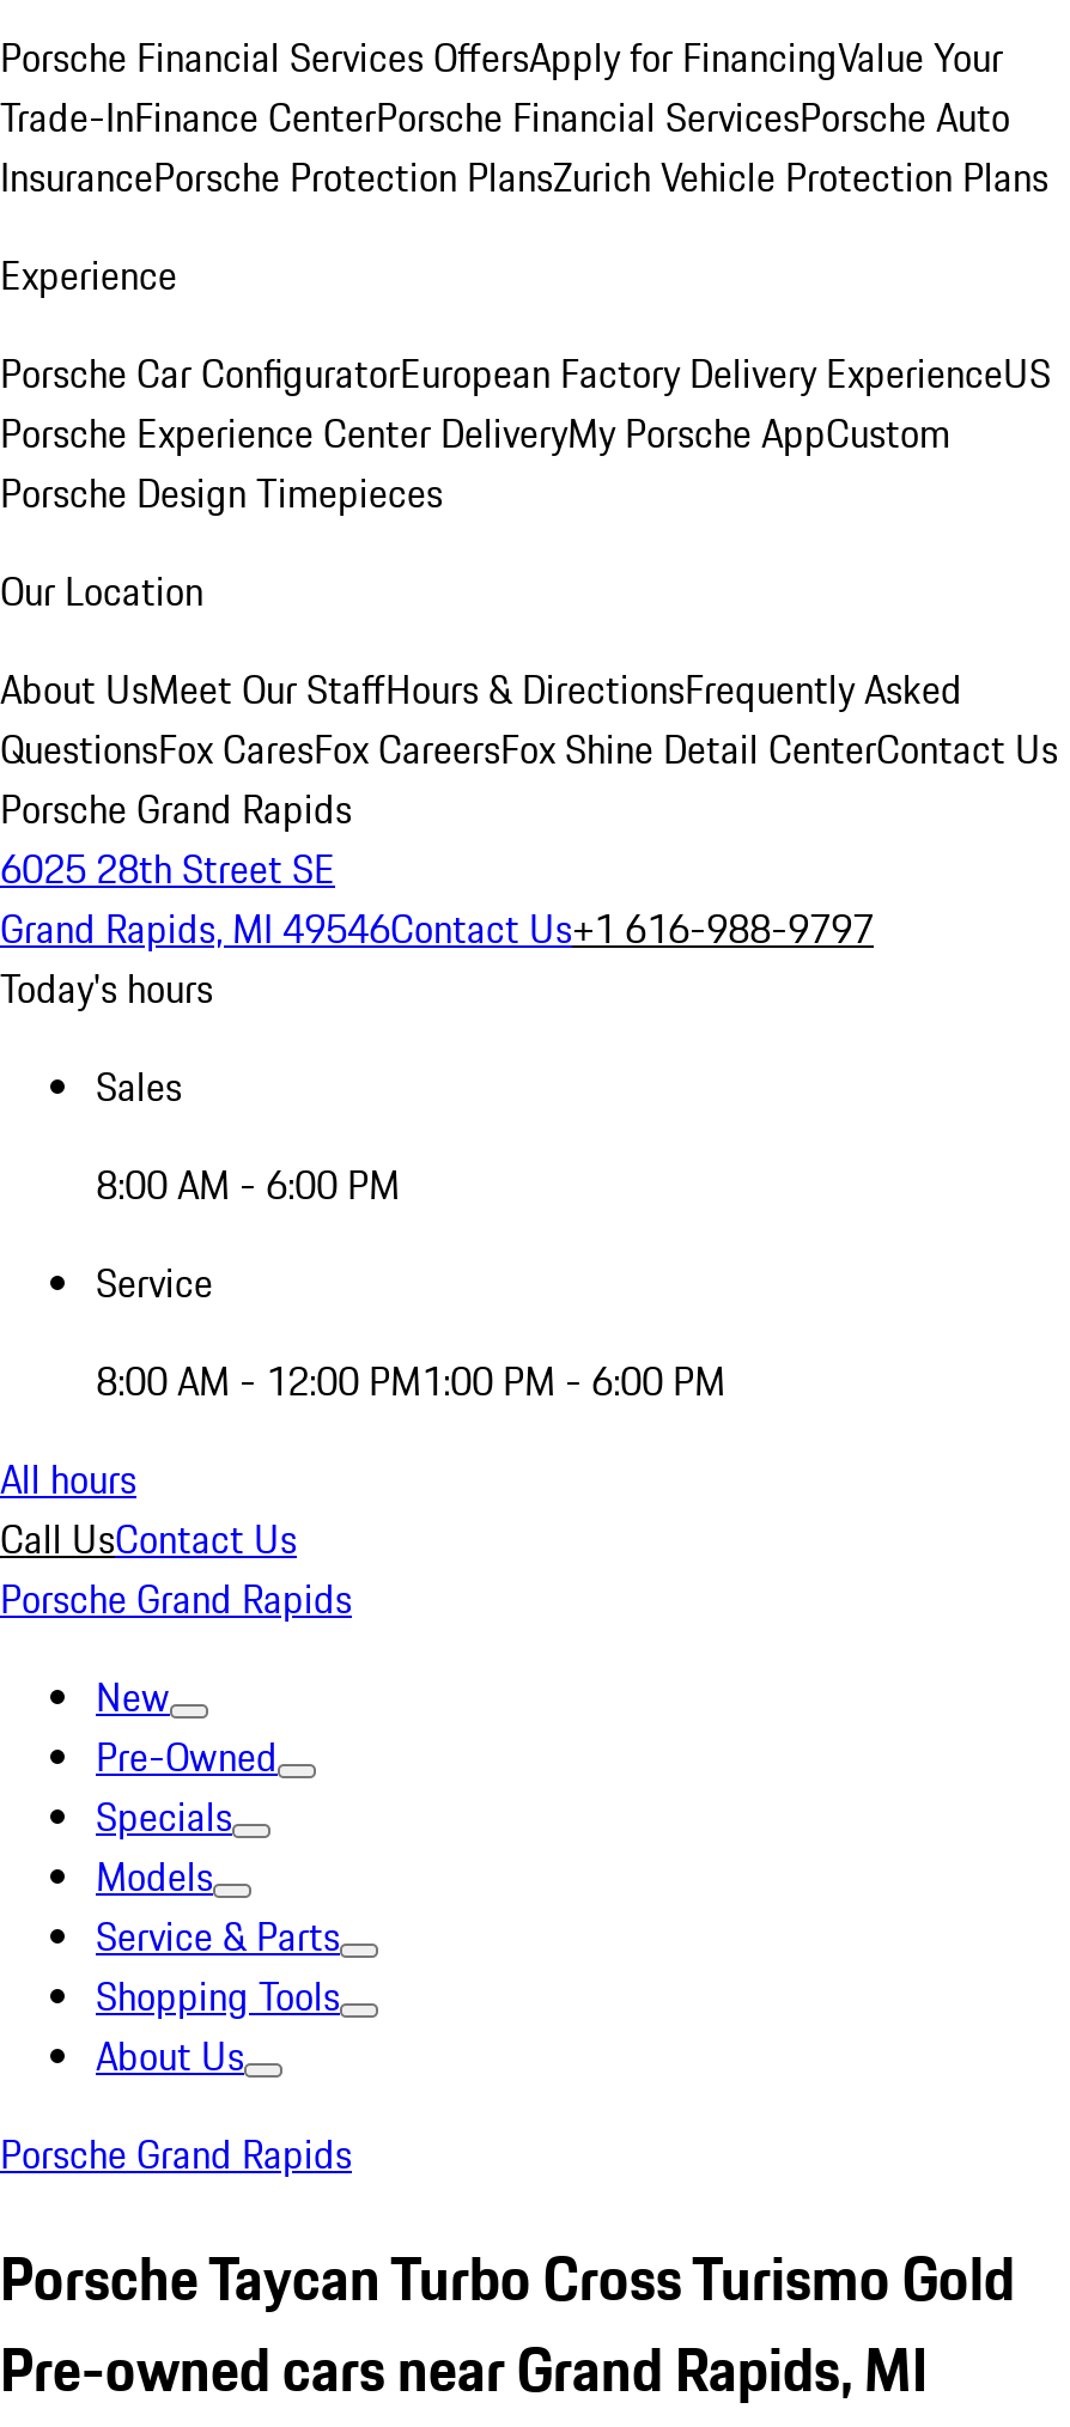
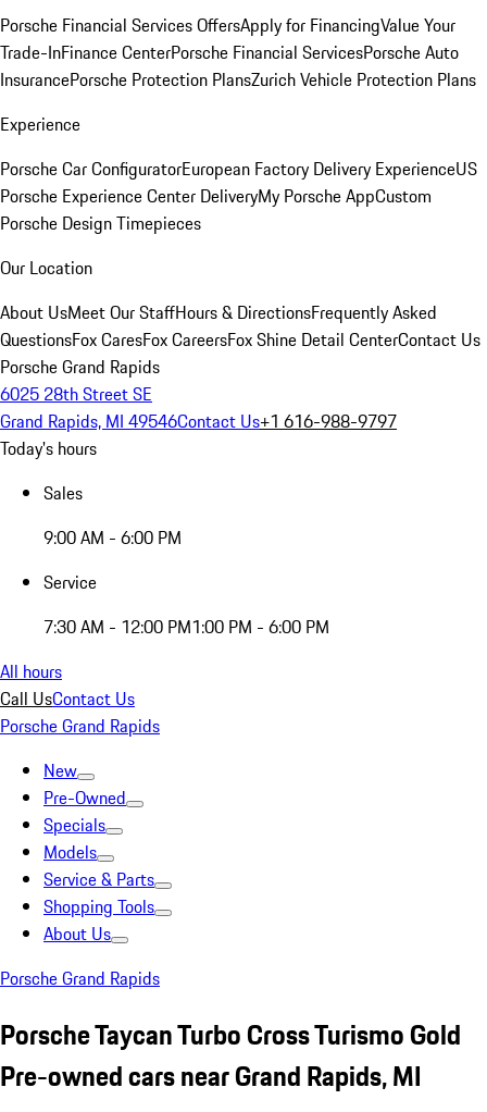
[96,1156,400,1213] 8:00 AM - 6:00 PM -> [43,524,182,551] 9:00 AM - 6:00 PM
[96,1352,725,1410] 8:00 AM - 12:00 PM1:00 PM - 6:00 PM -> [43,614,329,640] 7:30 AM - 12:00 PM1:00 PM - 6:00 PM

